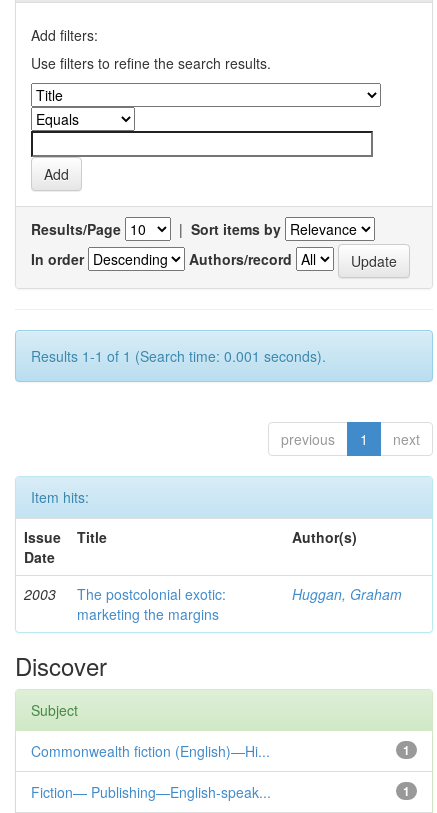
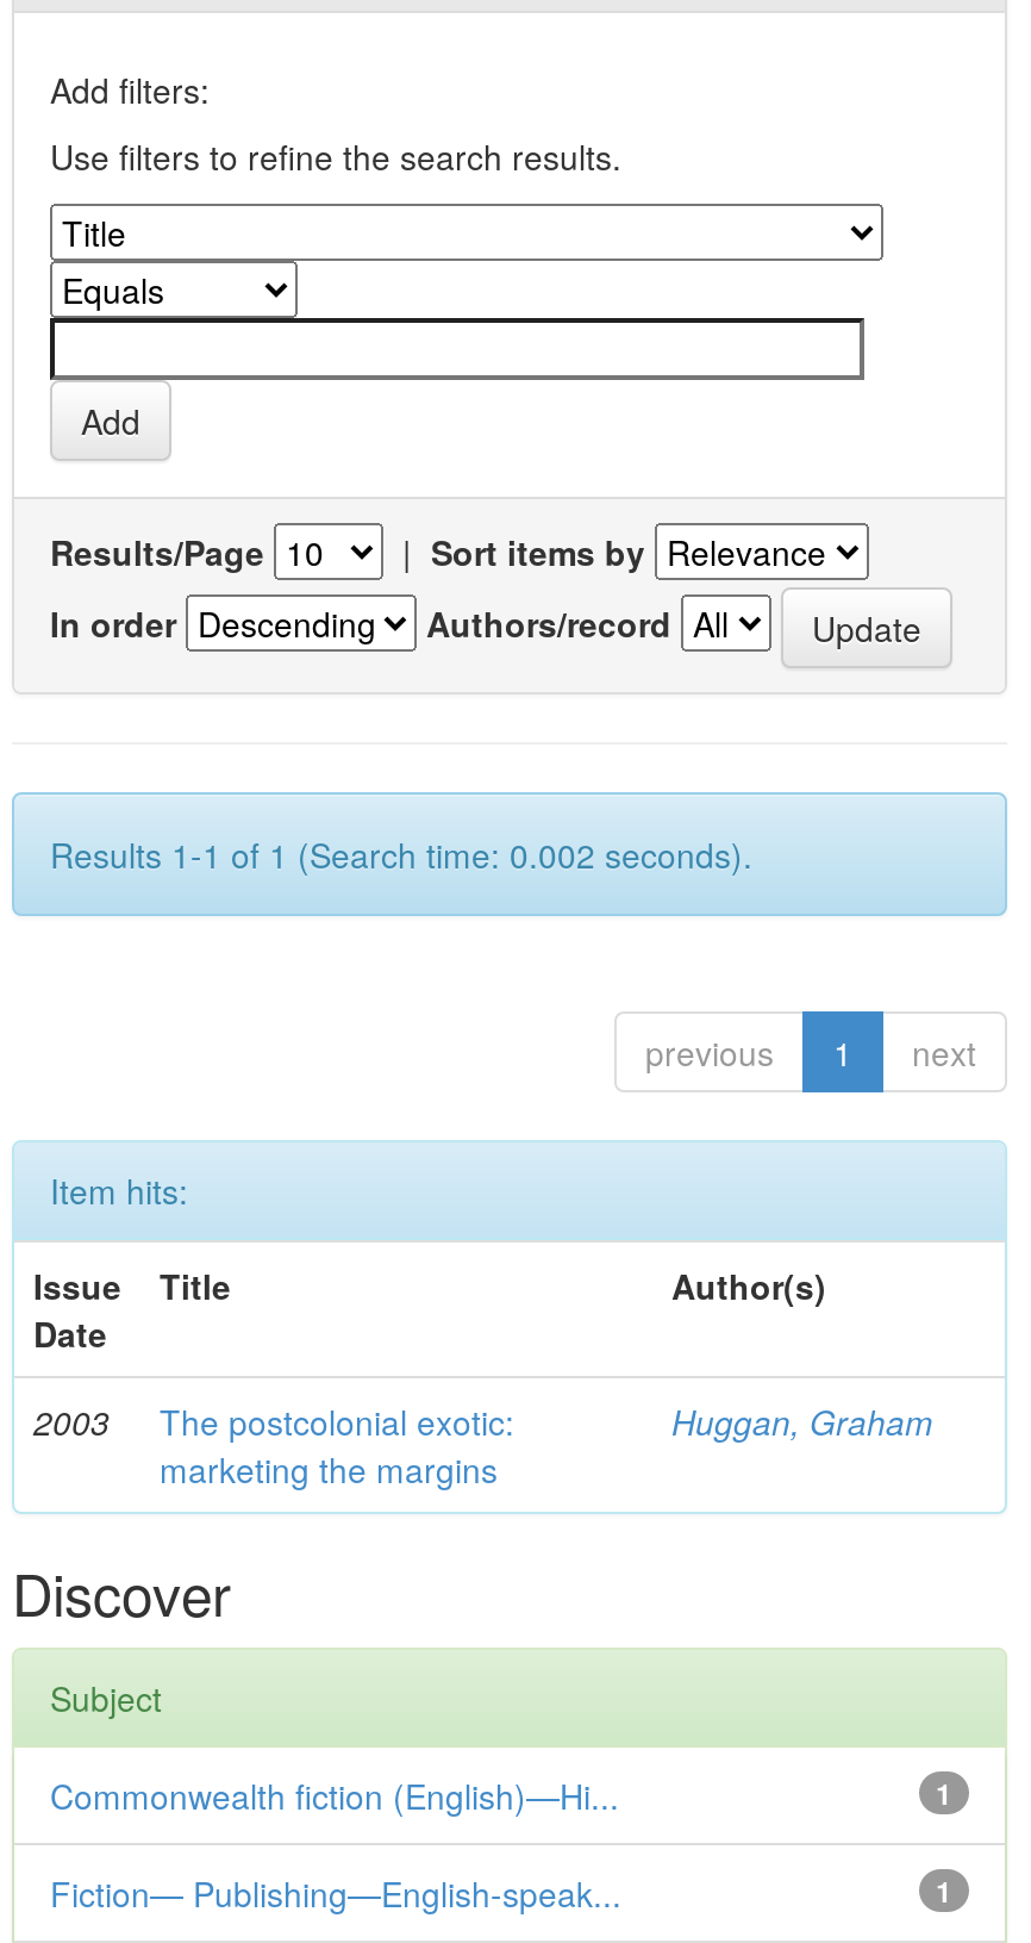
[31,346,326,366] Results 1-1 of 1 (Search time: 0.001 seconds). -> [50,830,752,878] Results 1-1 of 1 (Search time: 0.002 seconds).

